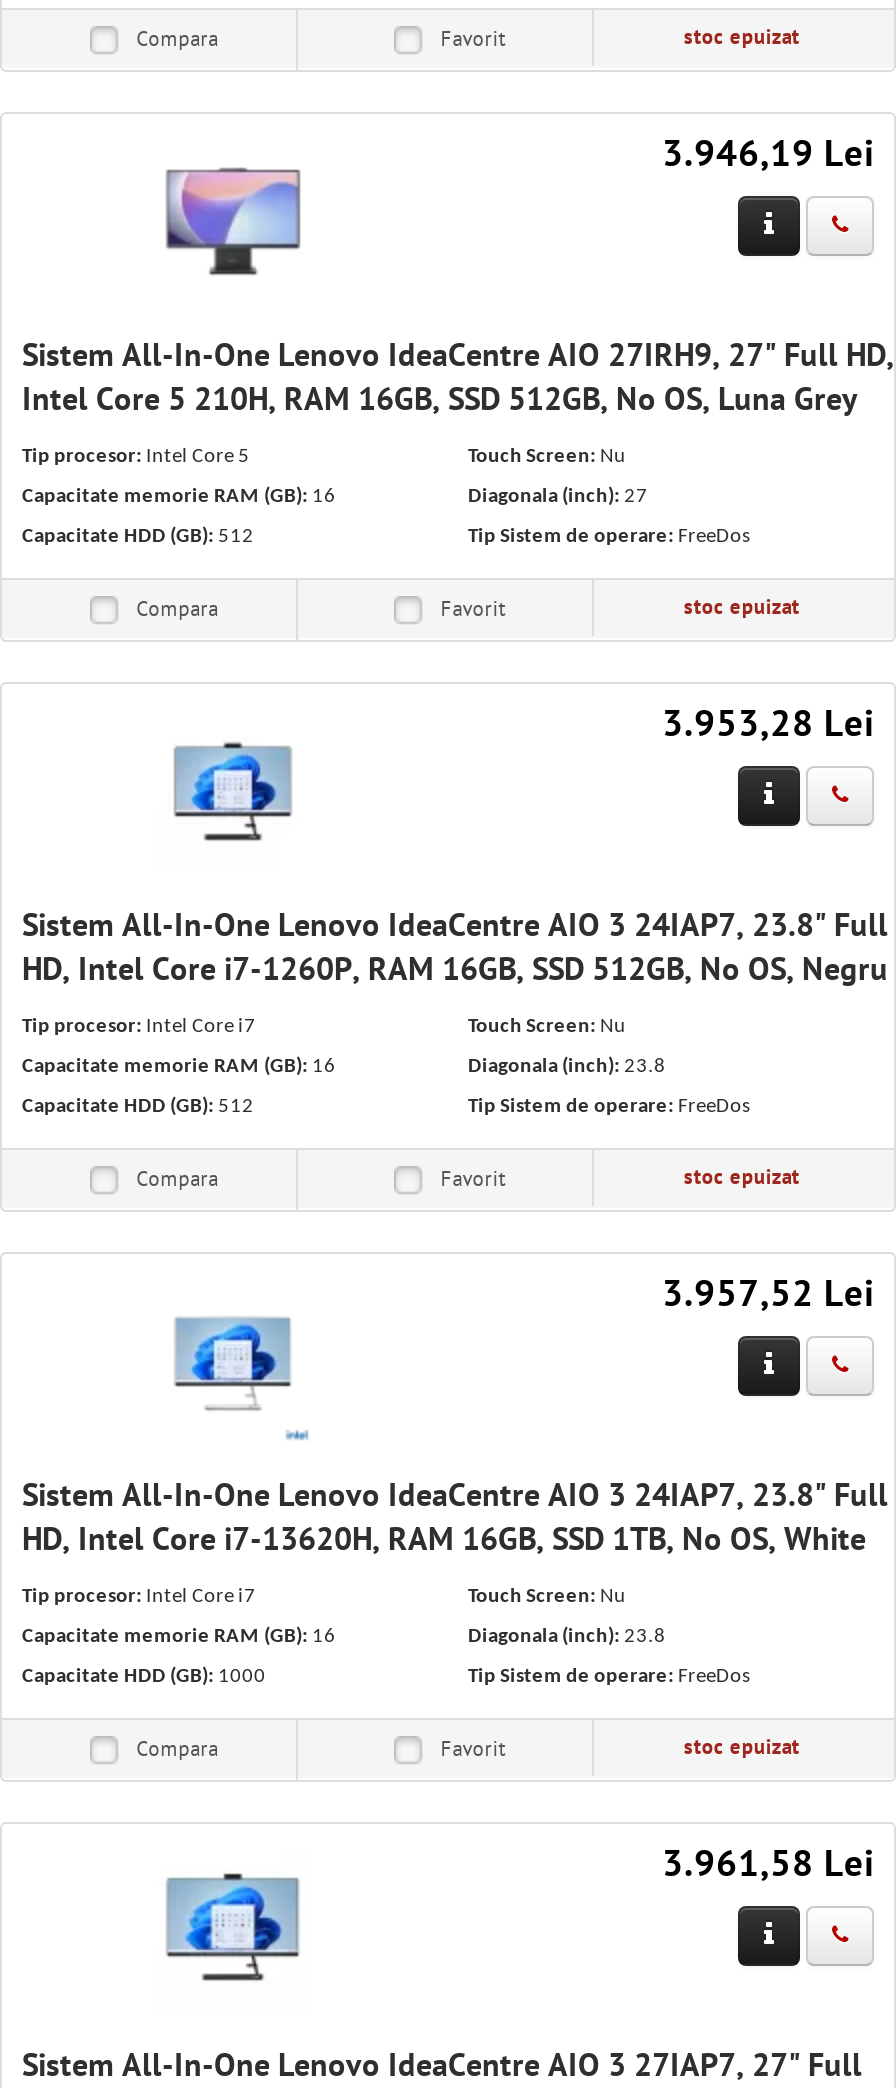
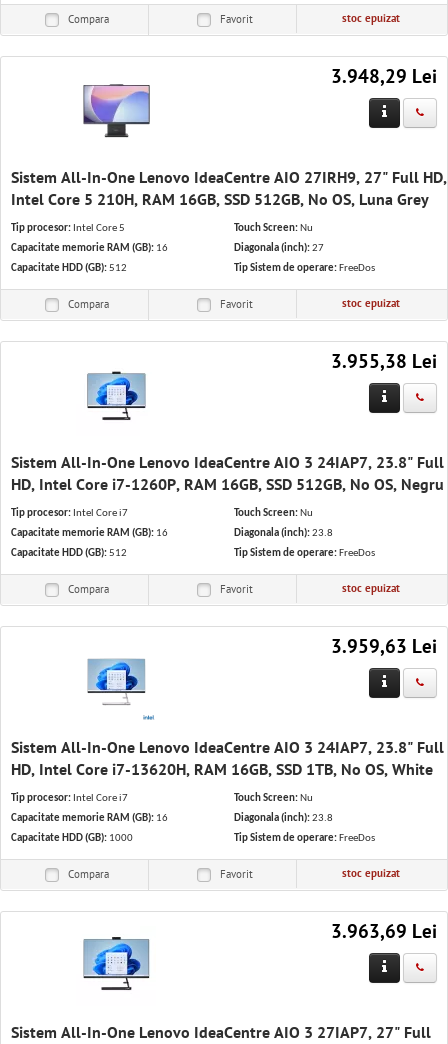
[662,134,874,176] 3.946,19 Lei -> [331,67,437,88] 3.948,29 Lei
[662,704,874,746] 3.953,28 Lei -> [331,352,437,373] 3.955,38 Lei
[662,1274,874,1316] 3.957,52 Lei -> [331,637,437,658] 3.959,63 Lei
[662,1844,874,1886] 3.961,58 Lei -> [331,922,437,943] 3.963,69 Lei

